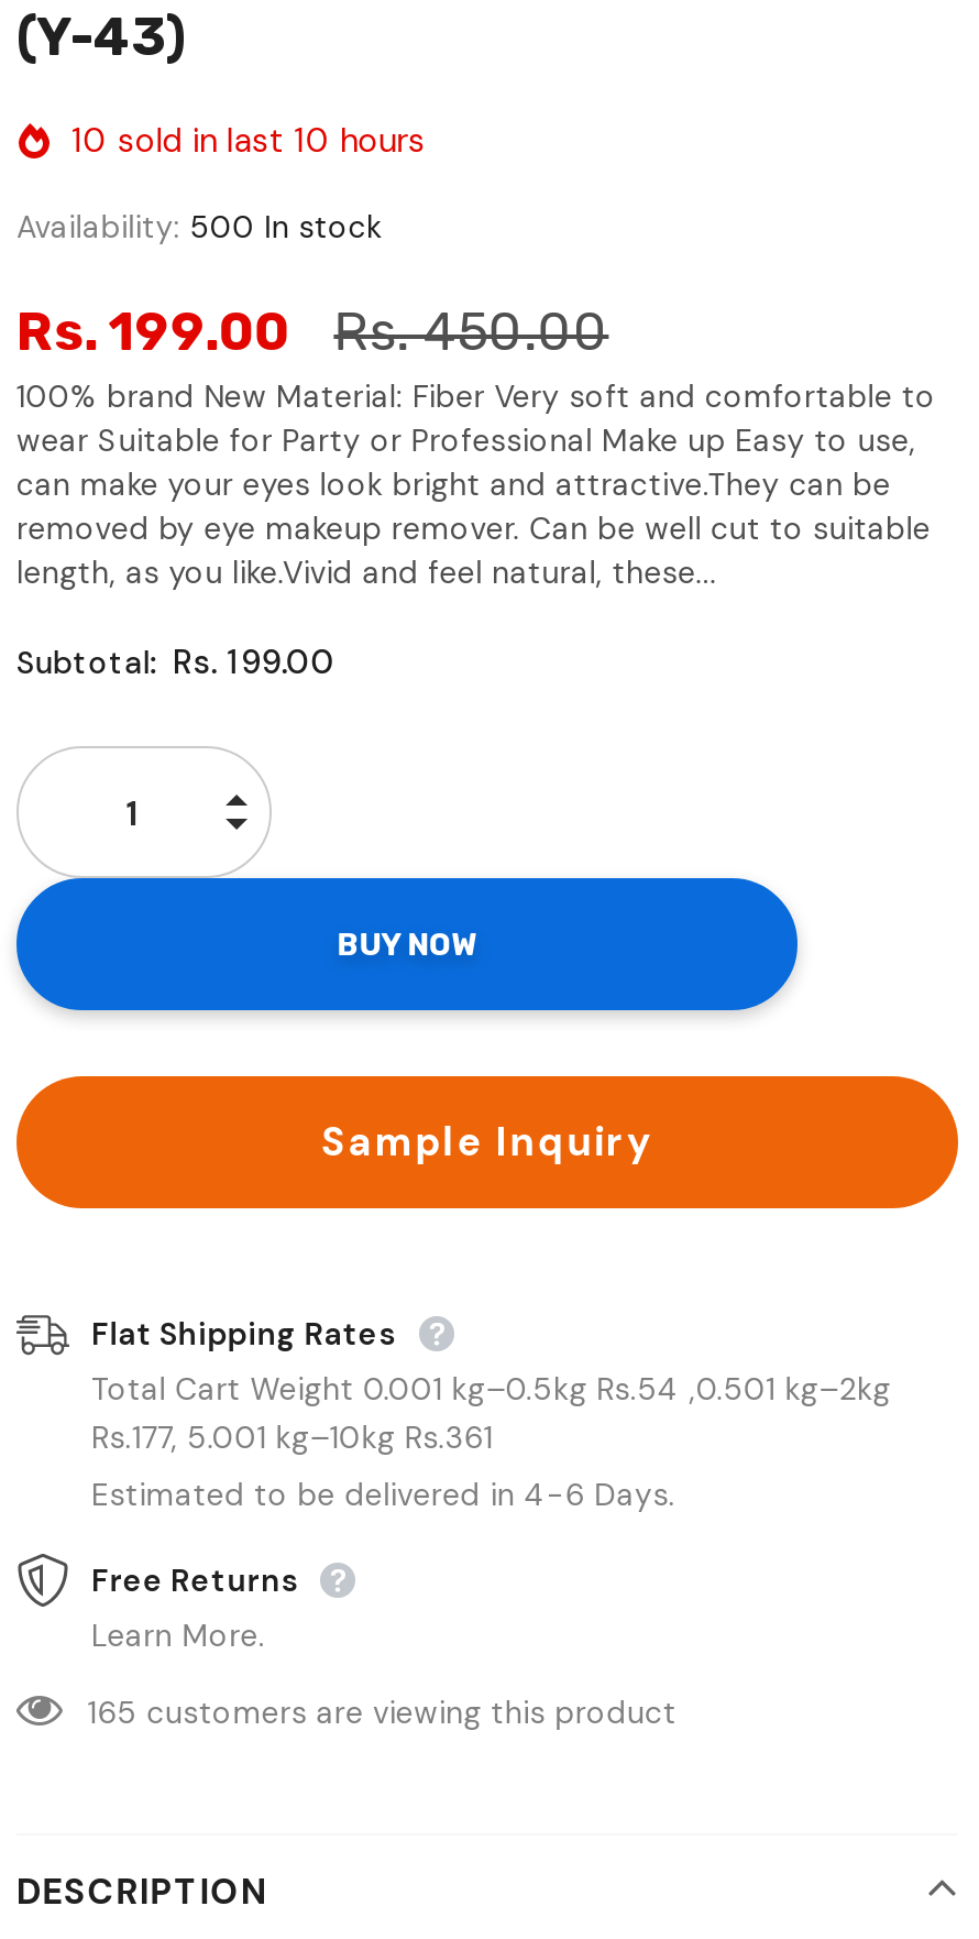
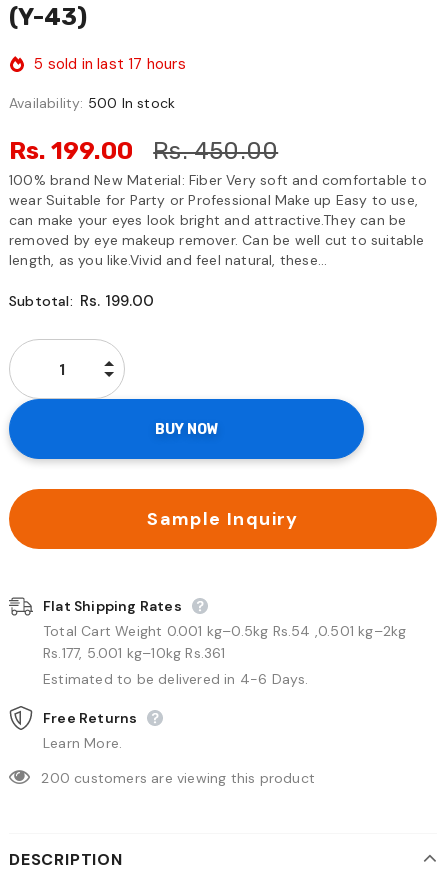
[72,119,426,163] 10 sold in last 10 hours -> [34,54,186,74] 5 sold in last 17 hours
[88,1692,676,1732] 165 customers are viewing this product -> [41,769,315,787] 200 customers are viewing this product

